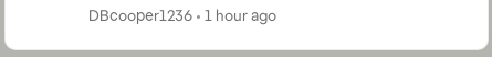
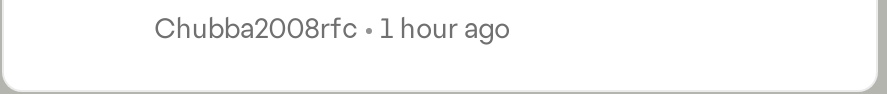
[88,5,276,25] DBcooper1236 1 hour ago -> [154,10,510,46] Chubba2008rfc 1 hour ago

